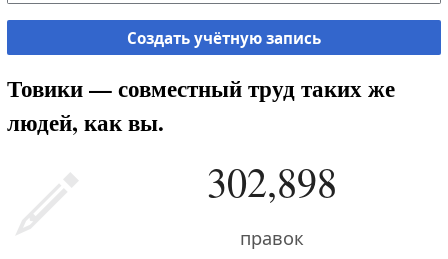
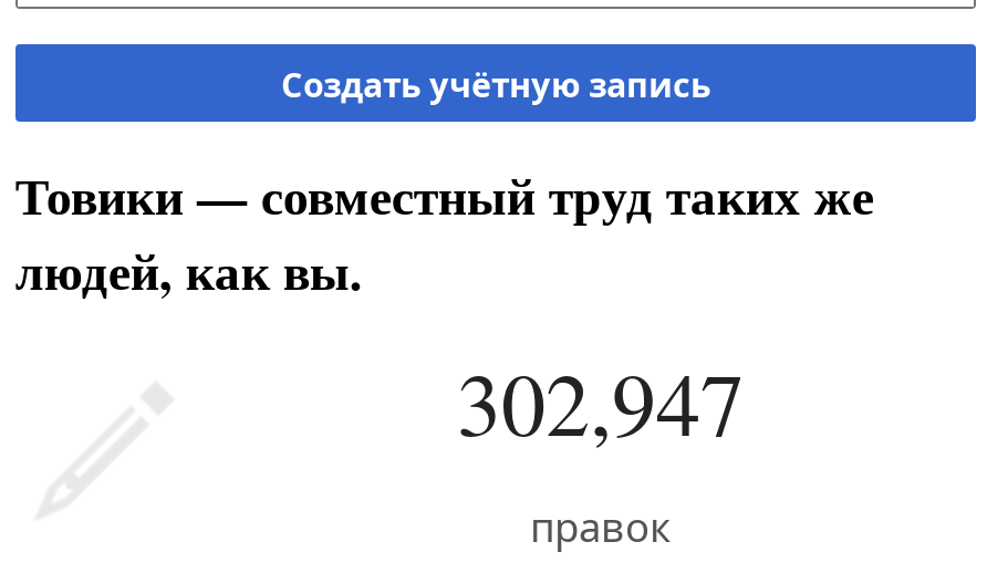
[206,155,336,208] 302,898 -> [457,344,745,461] 302,947

